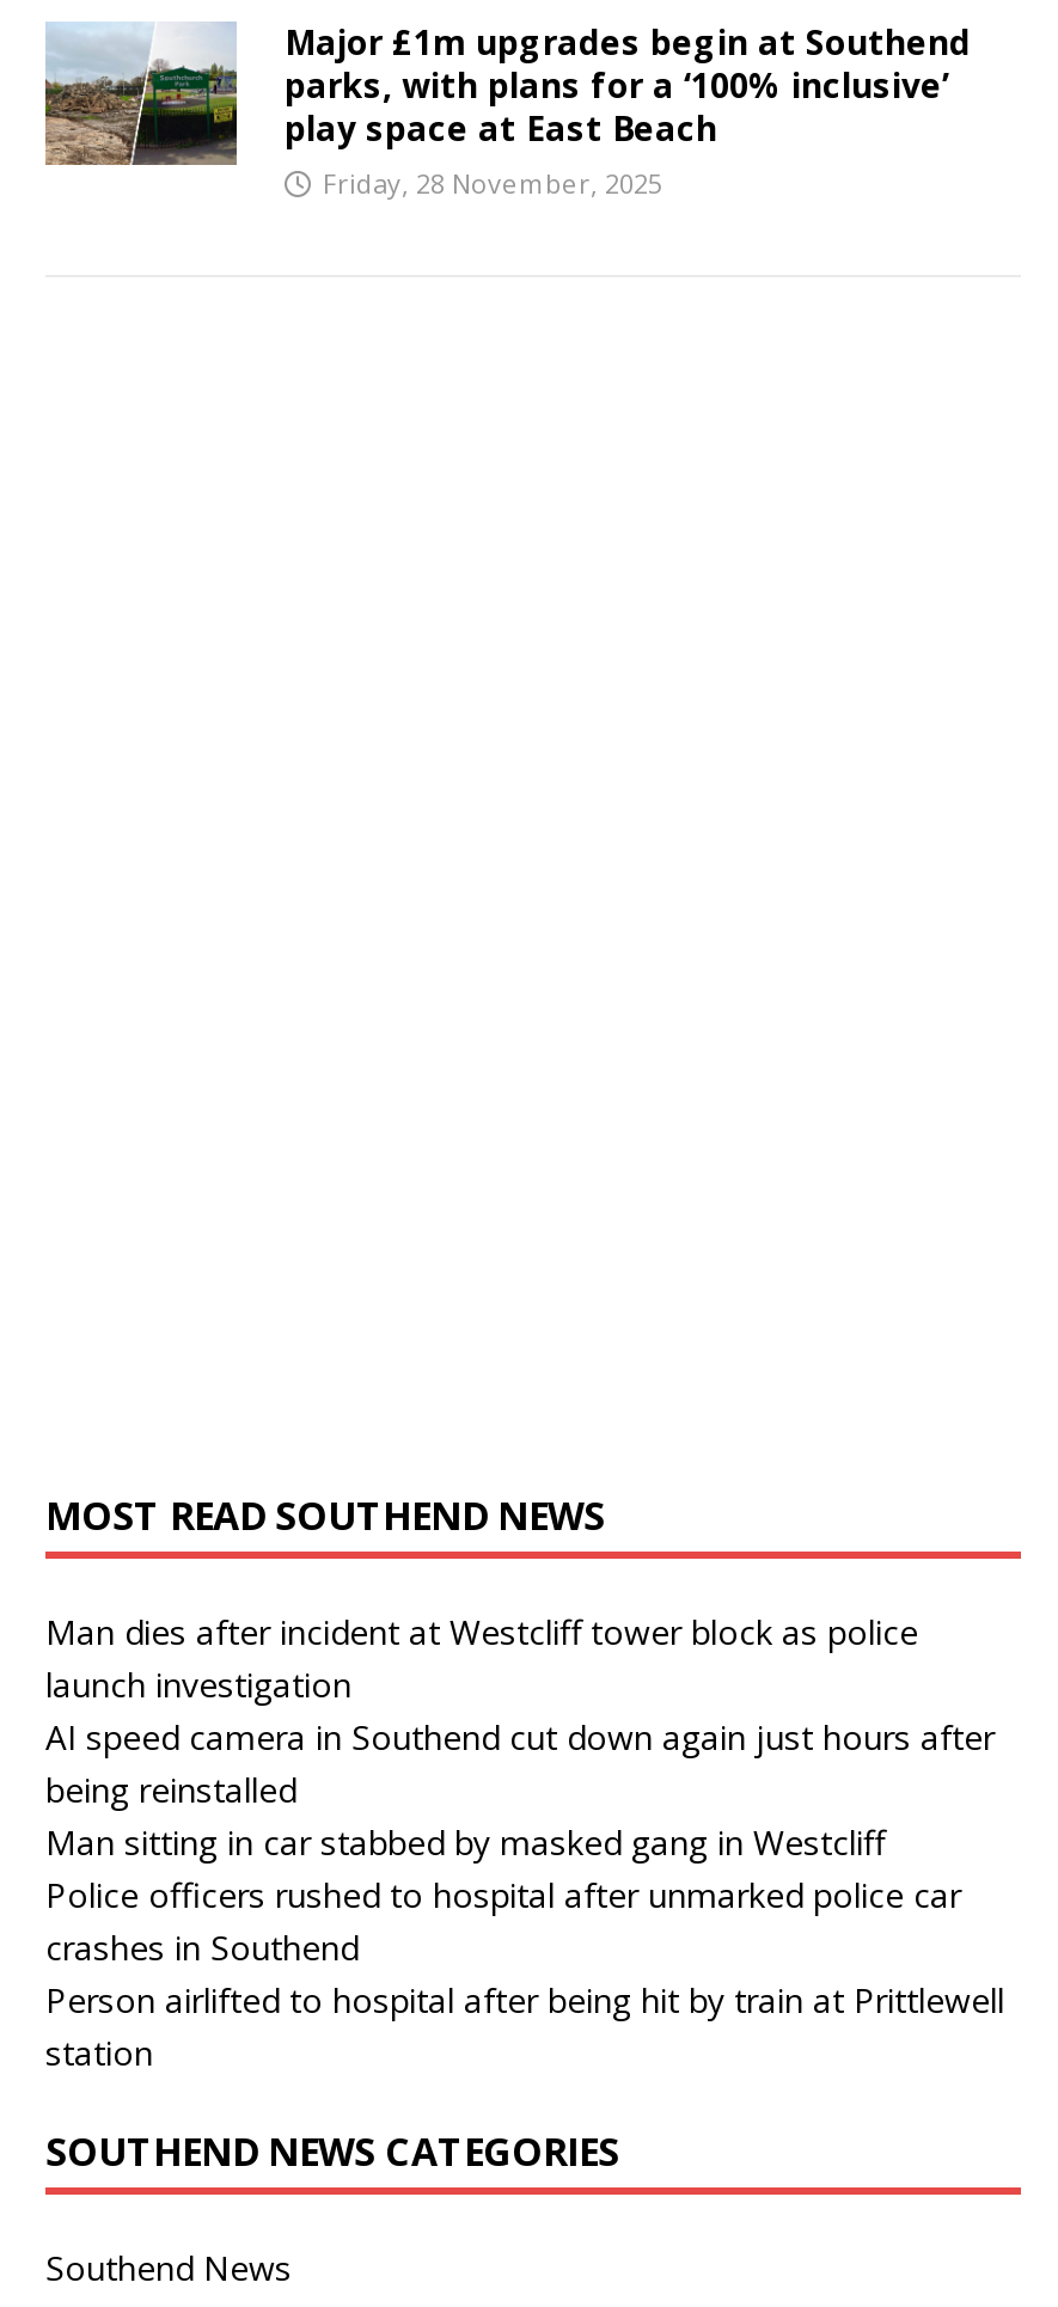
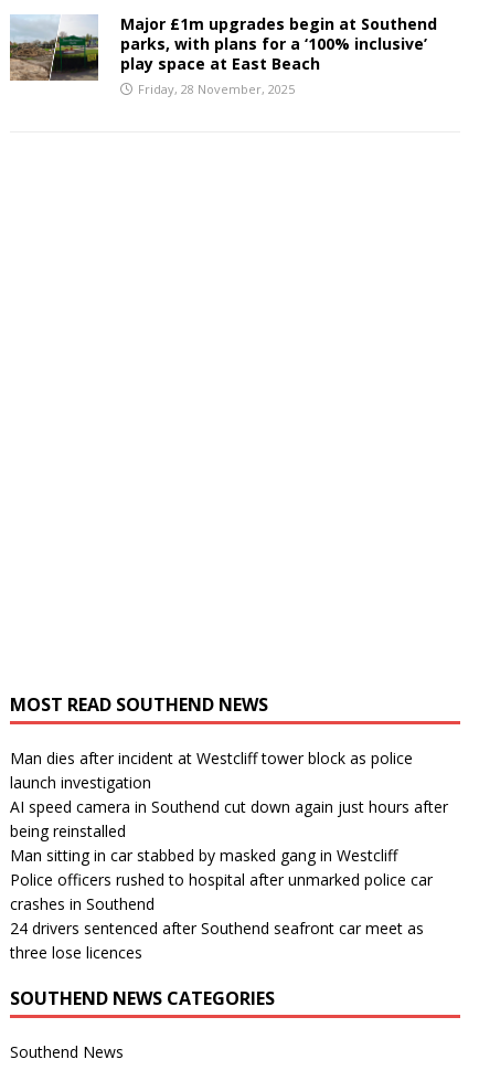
[45,1977,1004,2075] Person airlifted to hospital after being hit by train at Prittlewell | station -> [10,918,424,963] 24 drivers sentenced after Southend seafront car meet as | three lose licences

